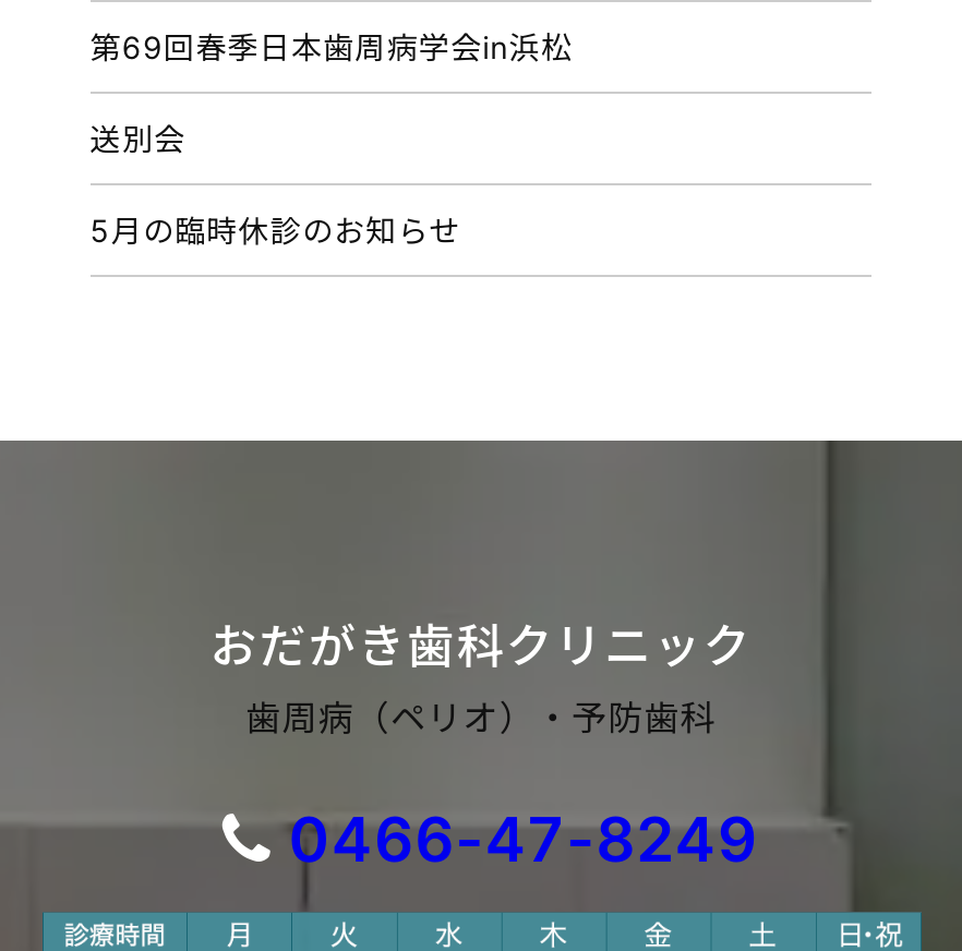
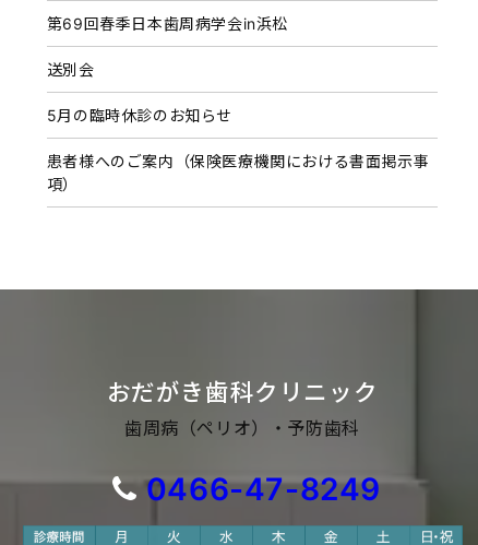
none -> [47,152,429,194] 患者様へのご案内（保険医療機関における書面掲示事 | 項）

